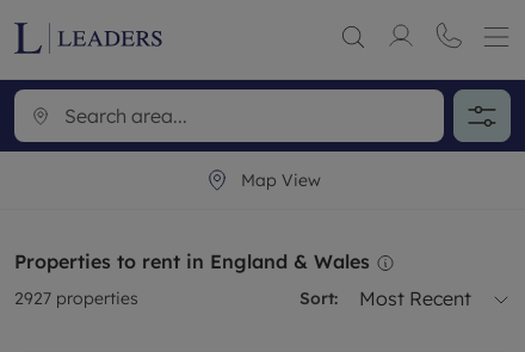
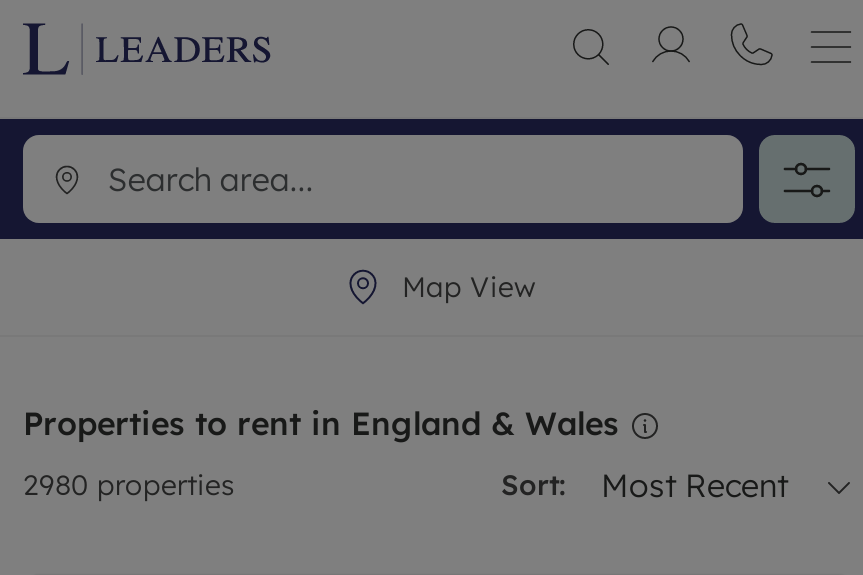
[14,288,138,309] 2927 properties -> [23,467,235,503] 2980 properties

